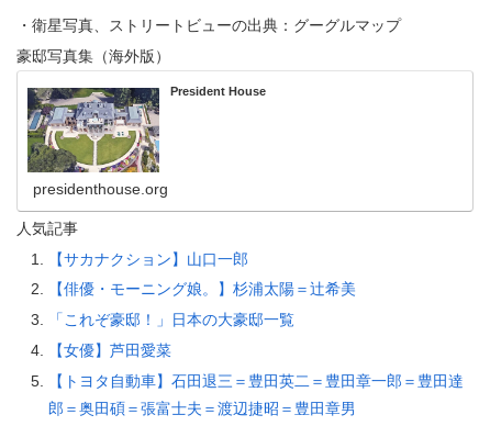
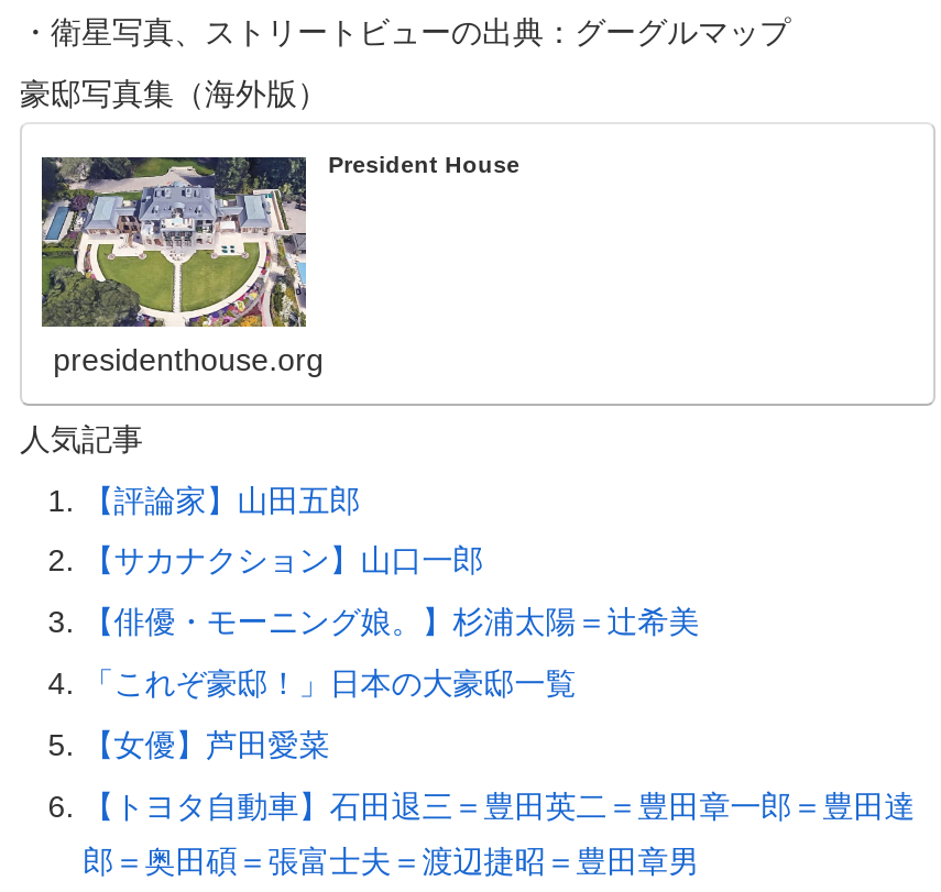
none -> [83,482,361,517] 【評論家】山田五郎

